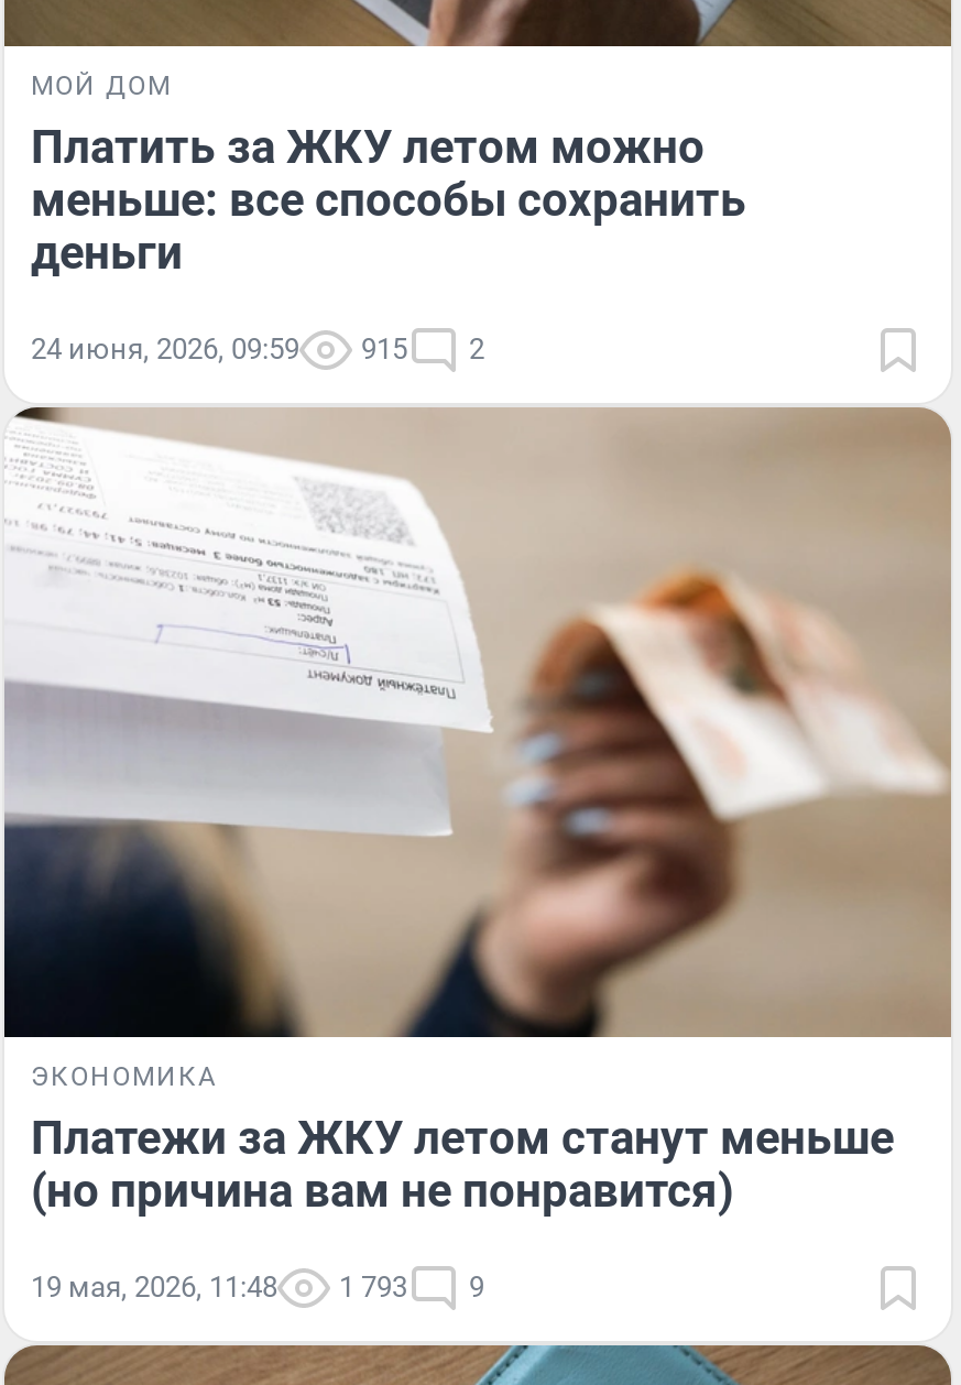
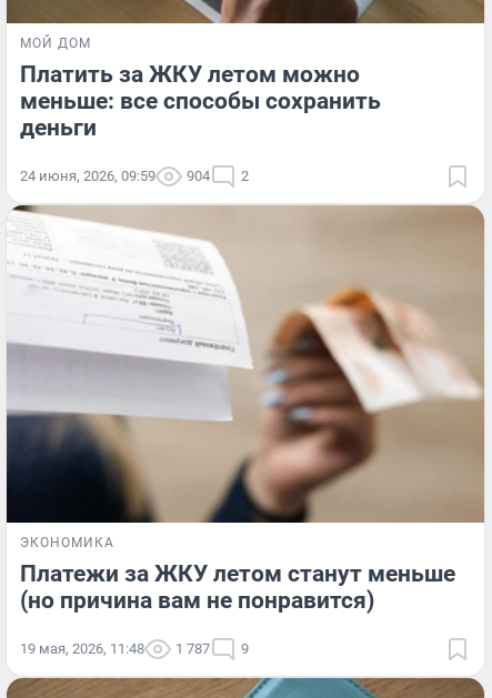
[31,332,484,365] 24 июня, 2026, 09:59 915 2 -> [20,167,249,184] 24 июня, 2026, 09:59 904 2
[31,1271,484,1304] 19 мая, 2026, 11:48 1 793 9 -> [20,641,249,657] 19 мая, 2026, 11:48 1 787 9

